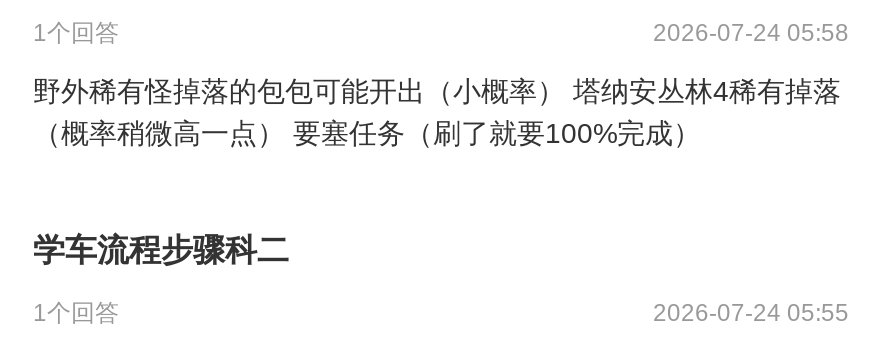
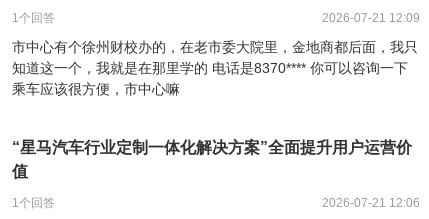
[653,19,849,47] 2026-07-24 05:58 -> [322,11,420,25] 2026-07-21 12:09
[33,75,841,149] 野外稀有怪掉落的包包可能开出（小概率） 塔纳安丛林4稀有掉落 | （概率稍微高一点） 要塞任务（刷了就要100%完成） -> [12,39,418,97] 市中心有个徐州财校办的，在老市委大院里，金地商都后面，我只 | 知道这一个，我就是在那里学的 电话是8370**** 你可以咨询一下 | 乘车应该很方便，市中心嘛
[33,233,289,267] 学车流程步骤科二 -> [12,139,412,180] “星马汽车行业定制一体化解决方案”全面提升用户运营价 | 值
[653,299,849,327] 2026-07-24 05:55 -> [322,196,420,210] 2026-07-21 12:06

